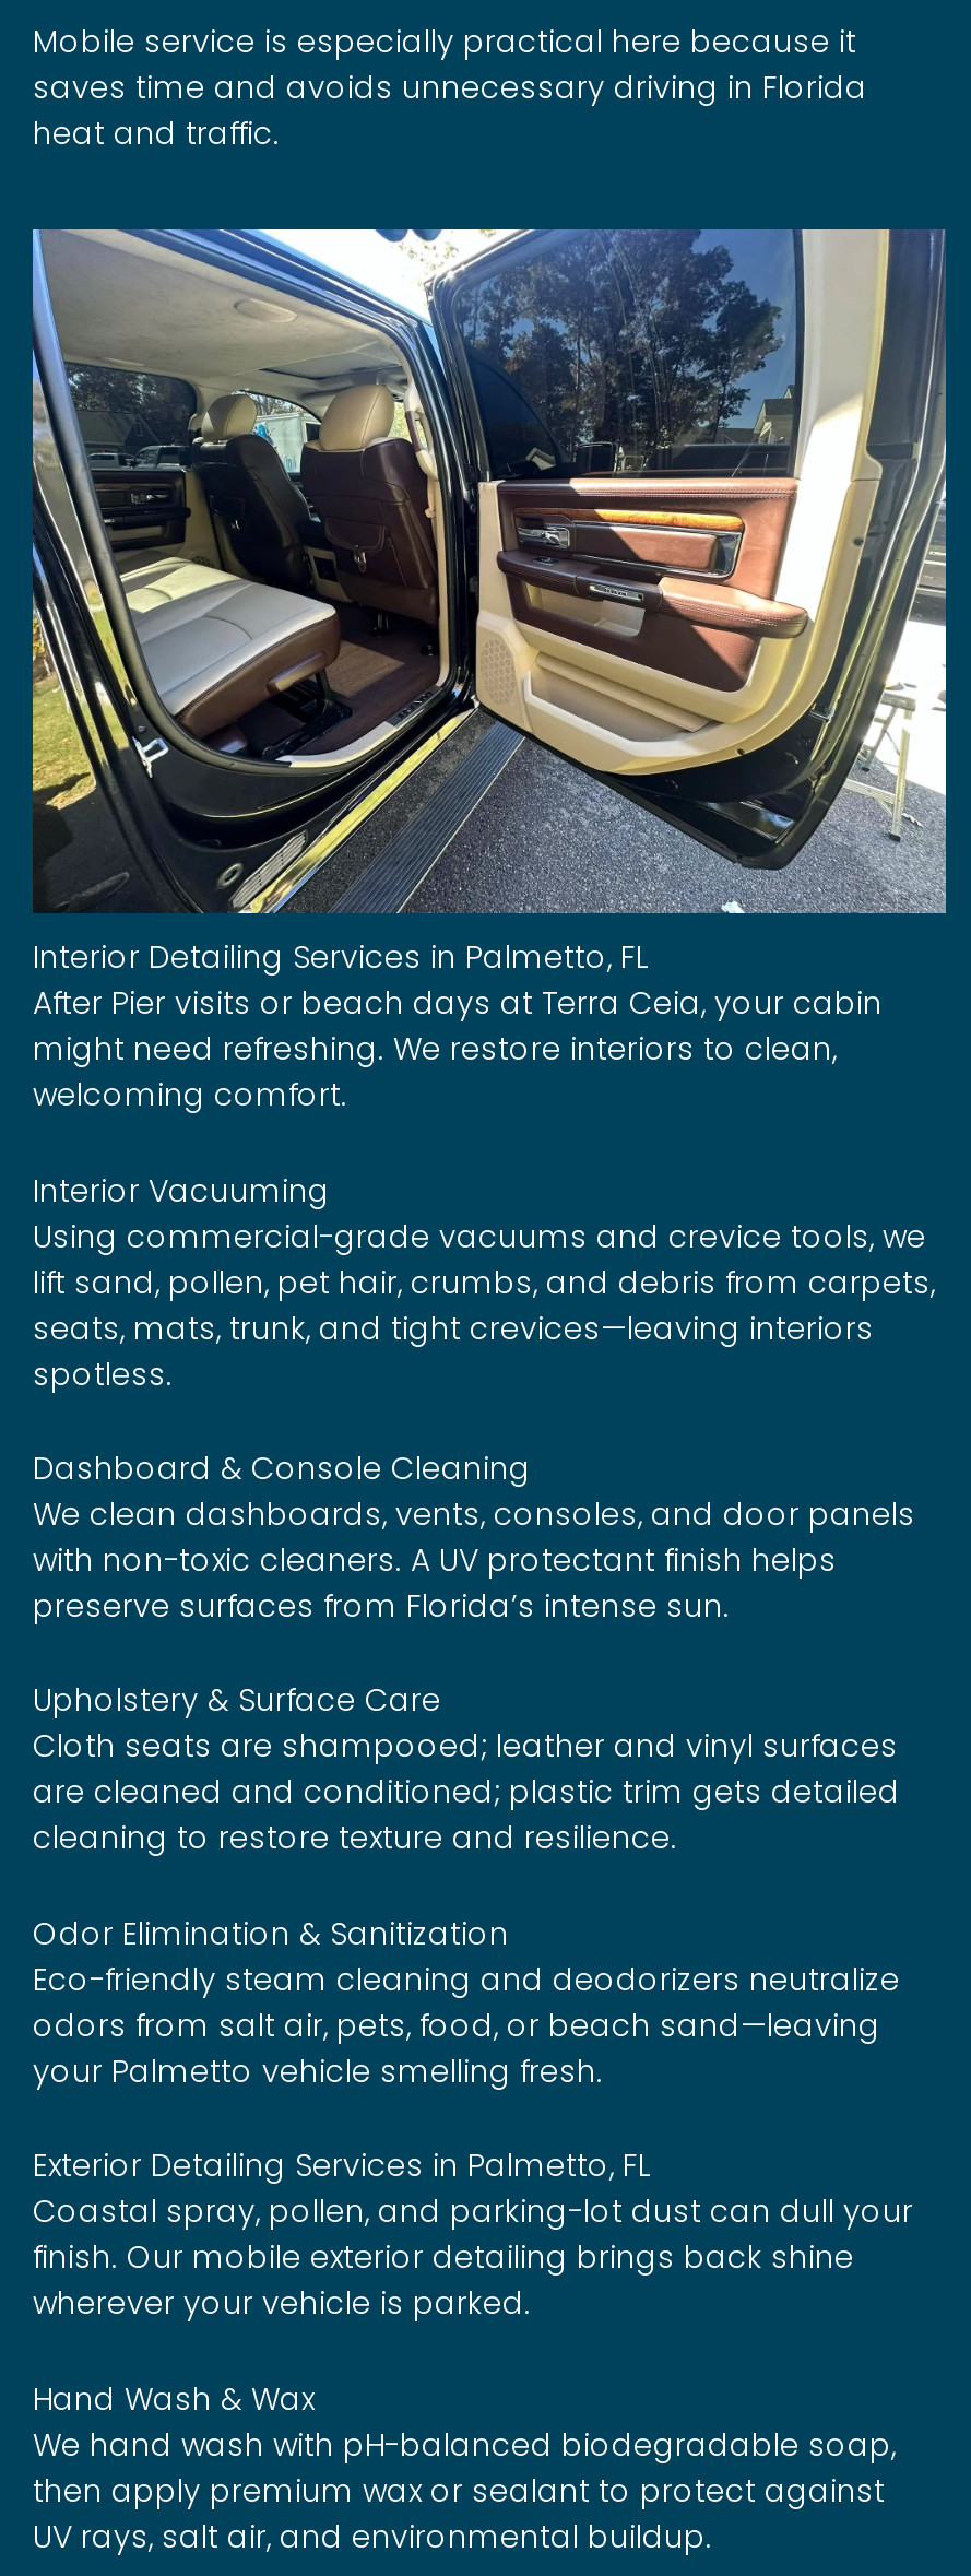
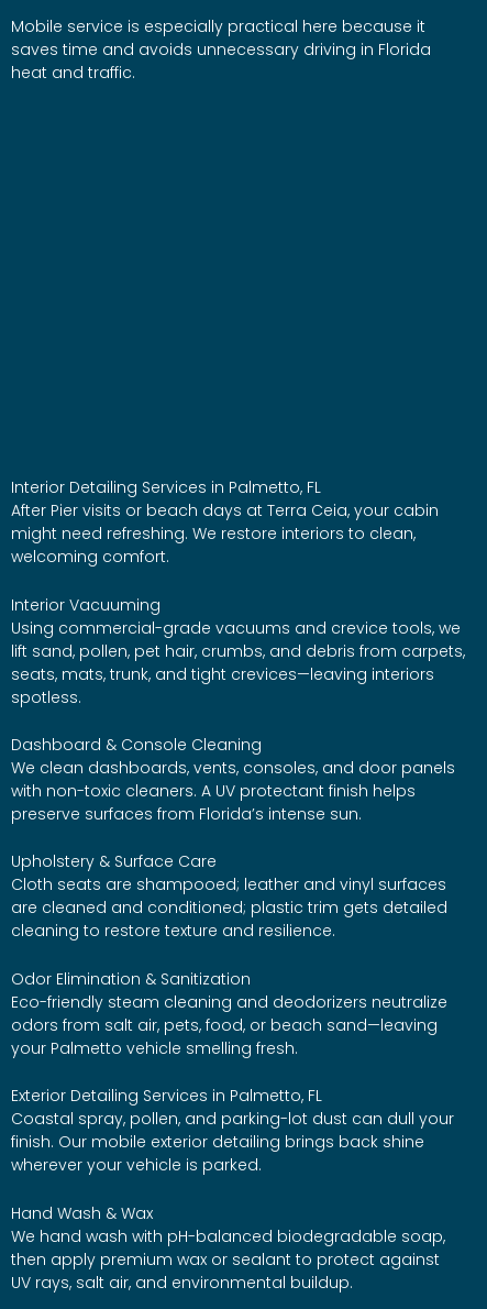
[31,227,948,915] [image] -> none

